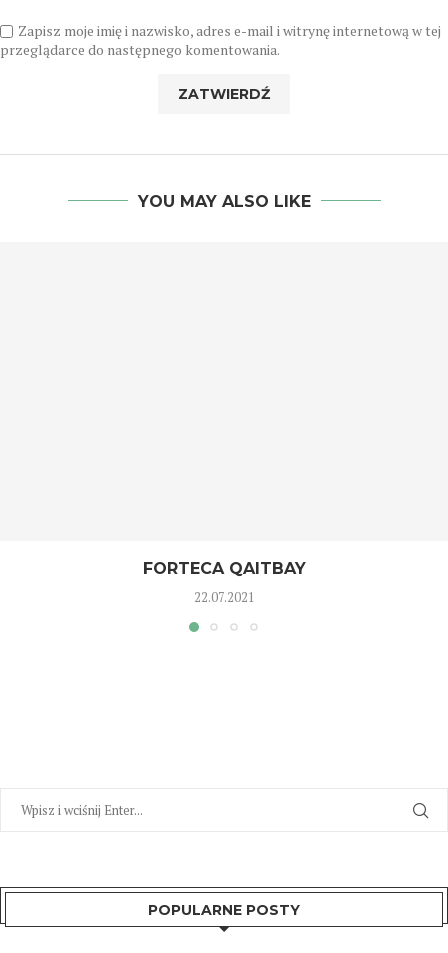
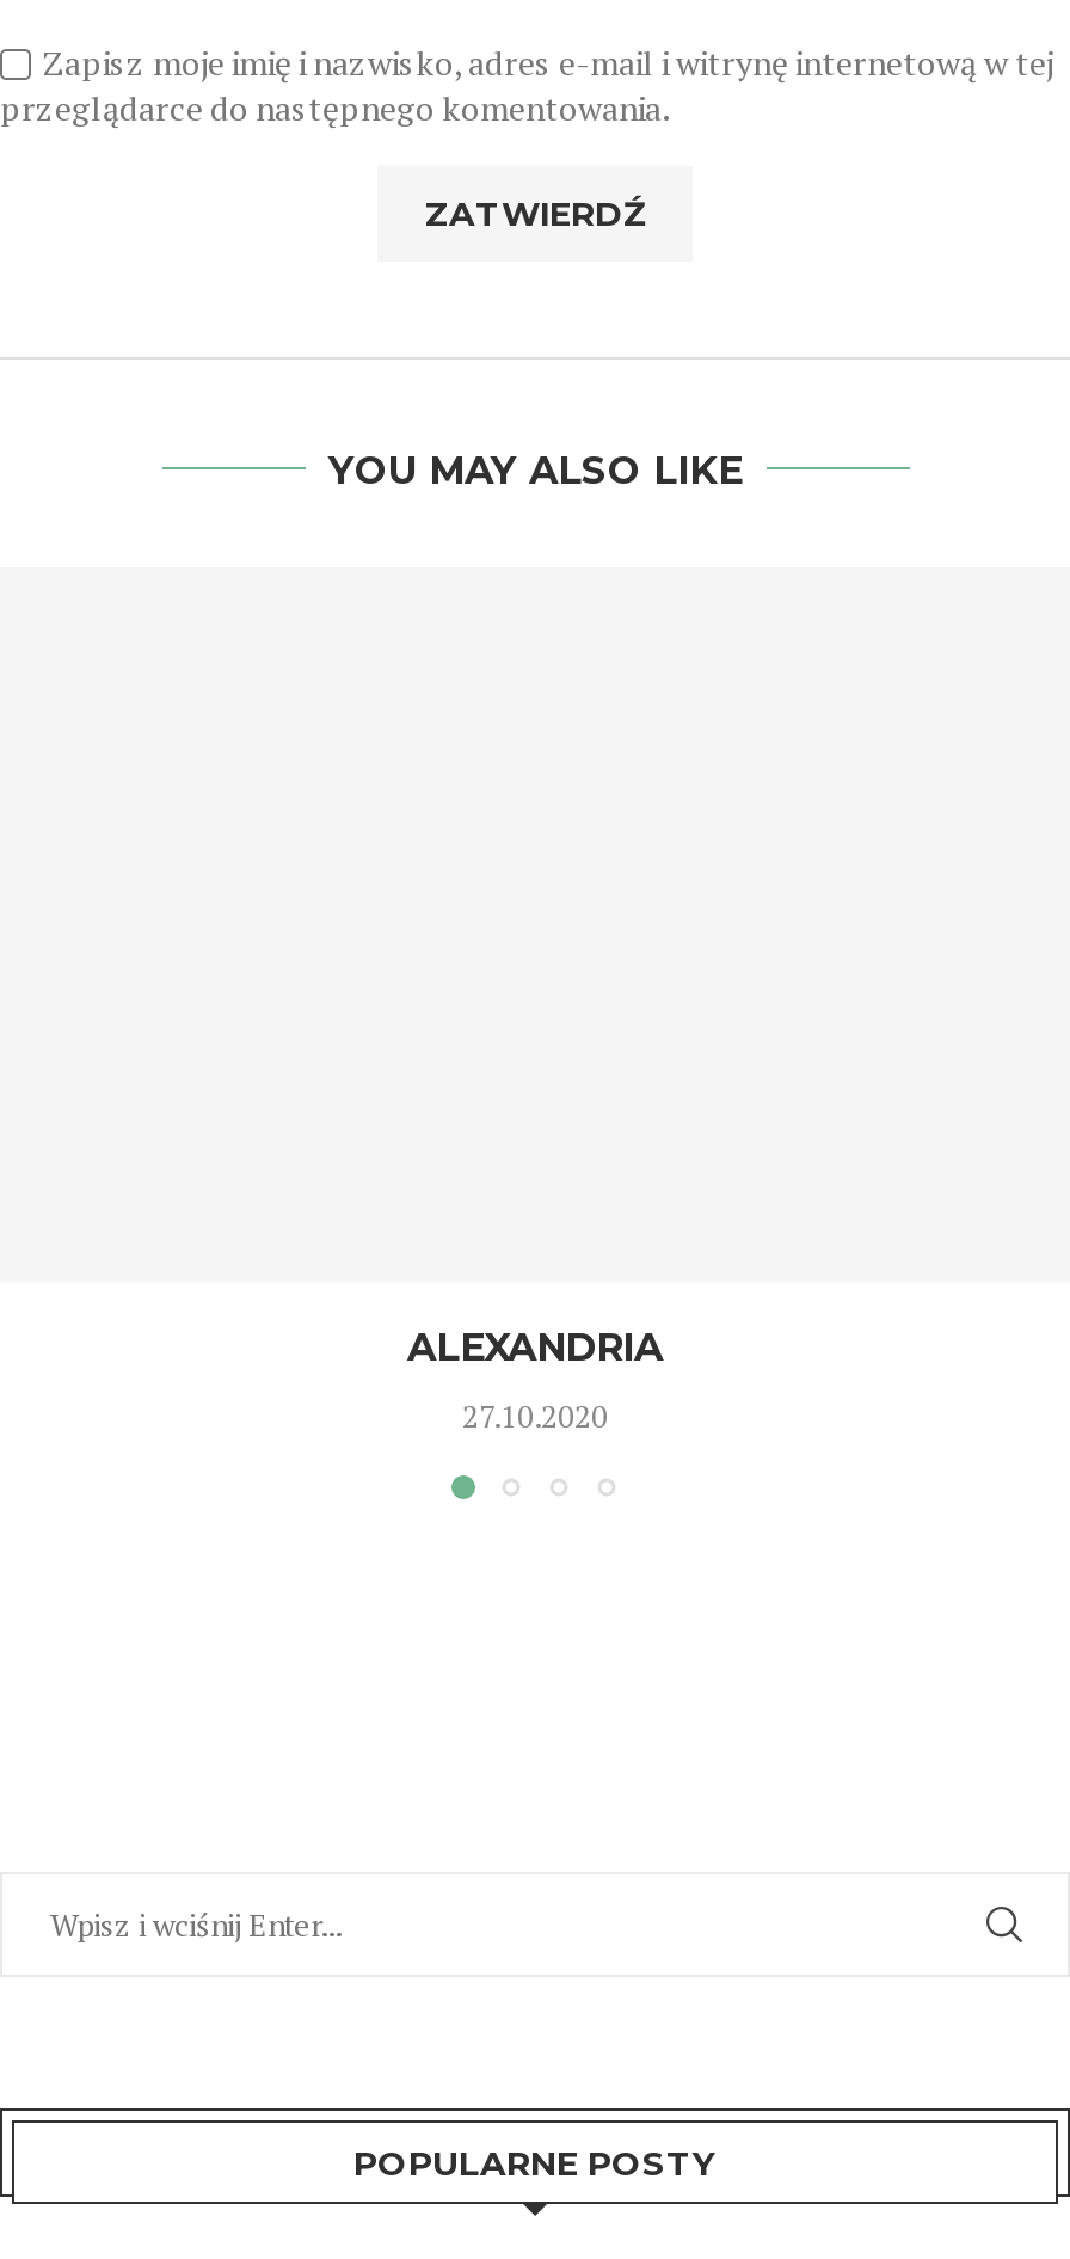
[142,559,305,578] FORTECA QAITBAY -> [407,1324,663,1369] ALEXANDRIA
[193,588,254,606] 22.07.2021 -> [462,1393,608,1436] 27.10.2020

